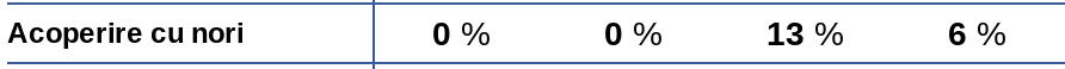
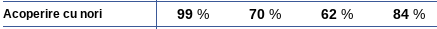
[432,14,490,52] 0% -> [177,6,209,22] 99%
[604,14,661,52] 0% -> [249,6,281,22] 70%
[767,14,843,52] 13% -> [321,6,353,22] 62%
[948,14,1005,52] 6% -> [393,6,425,22] 84%

